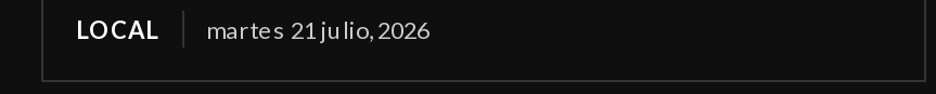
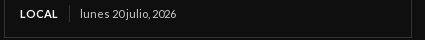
[76,14,429,43] LOCAL martes 21 julio, 2026 -> [20,7,176,20] LOCAL lunes 20 julio, 2026

